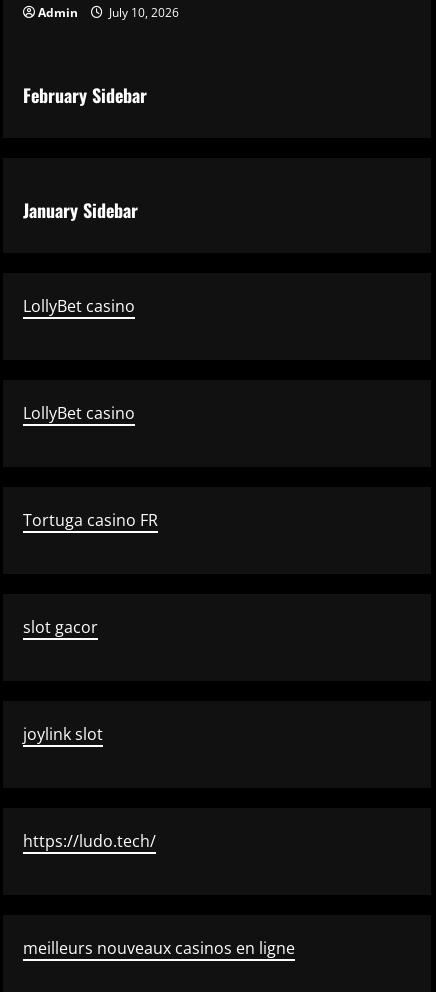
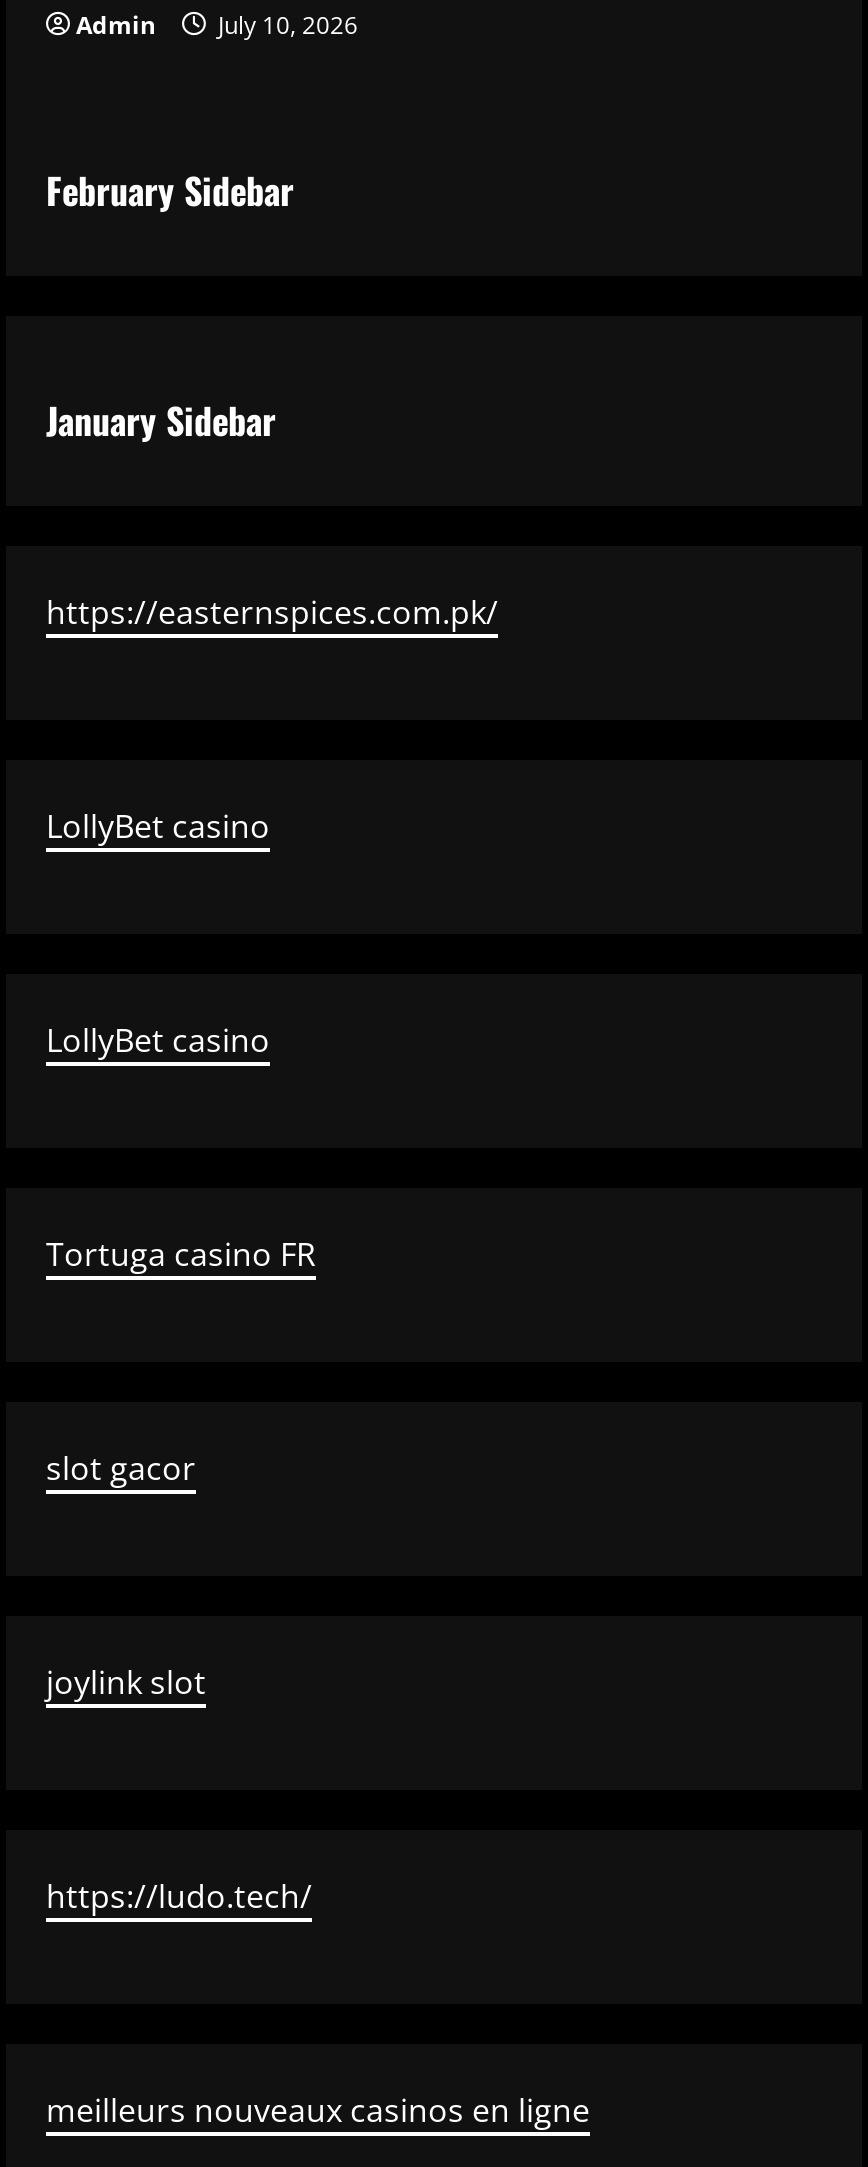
none -> [46,590,498,634] https://easternspices.com.pk/

